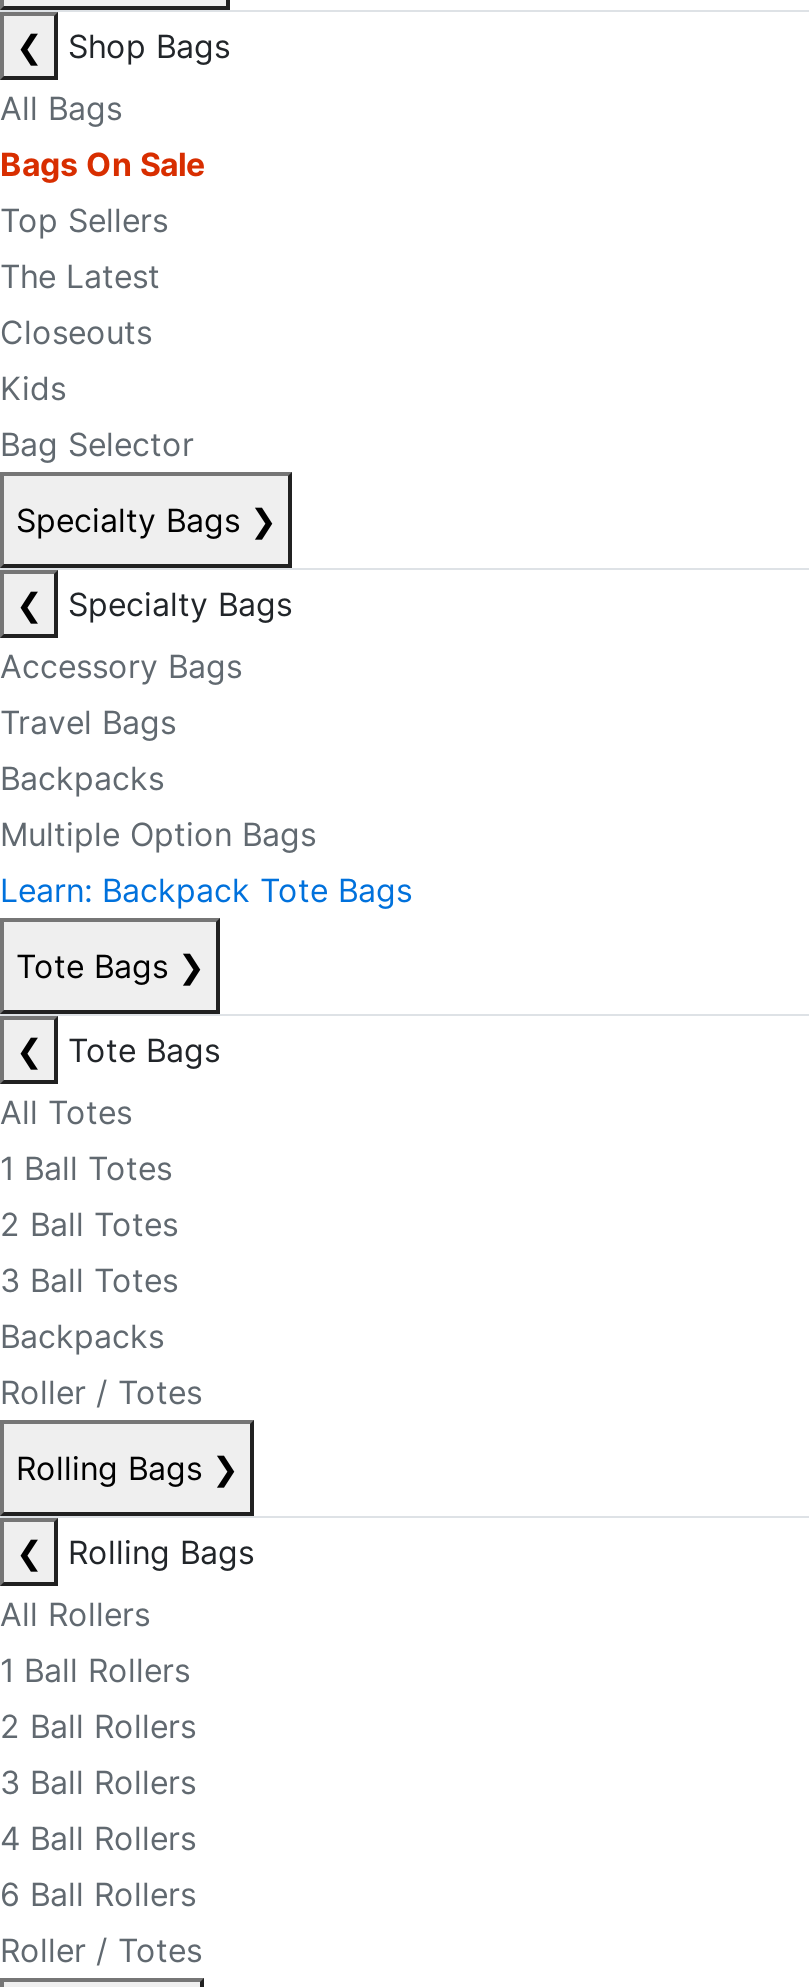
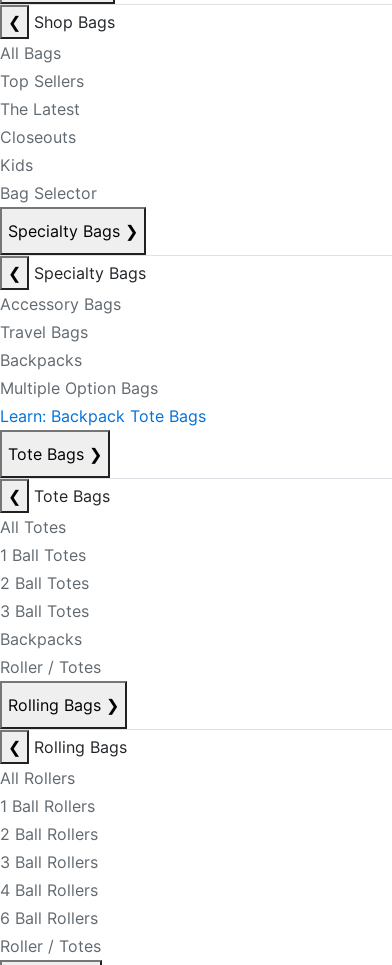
[0,144,206,184] Bags On Sale -> none

